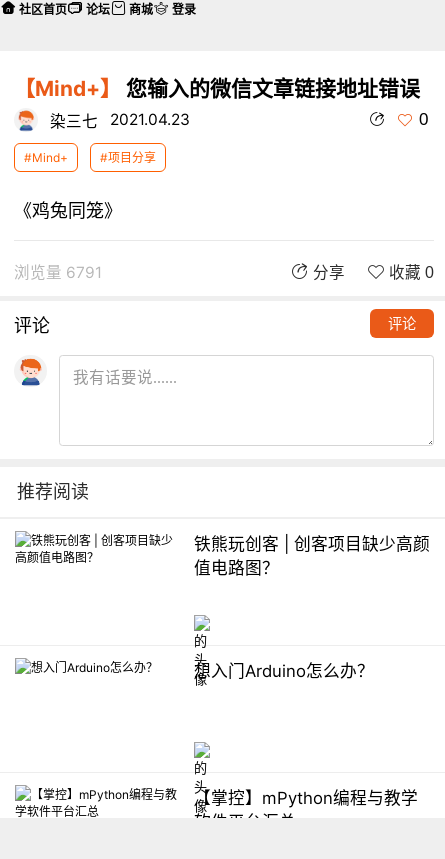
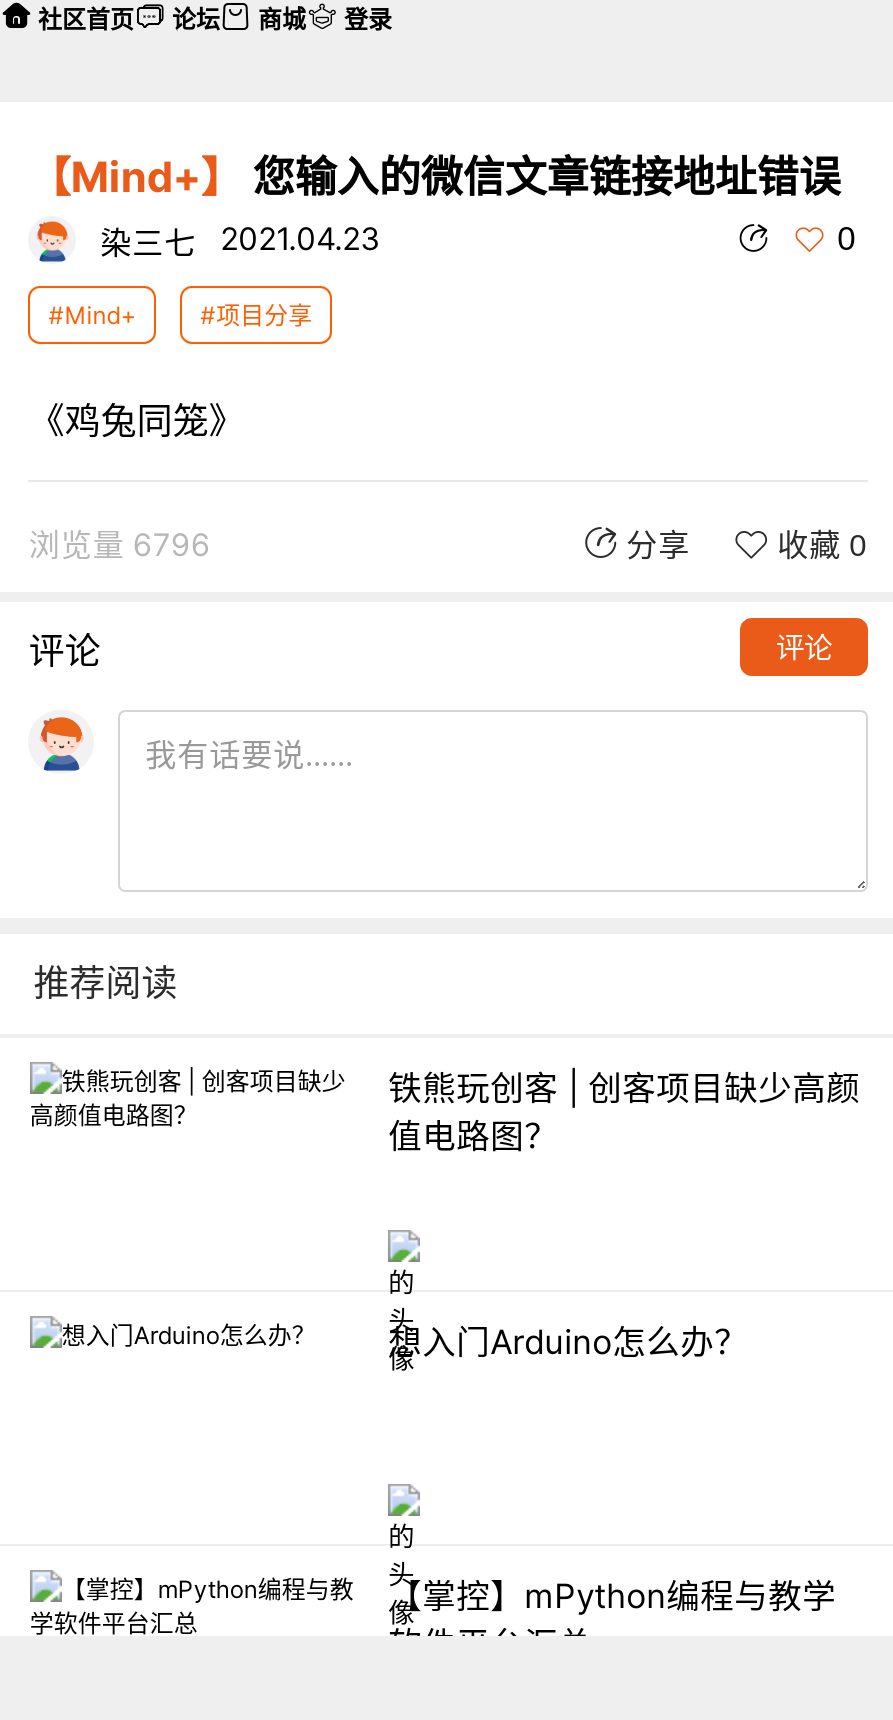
[14,263,102,282] 浏览量 6791 -> [29,526,211,564] 浏览量 6796

